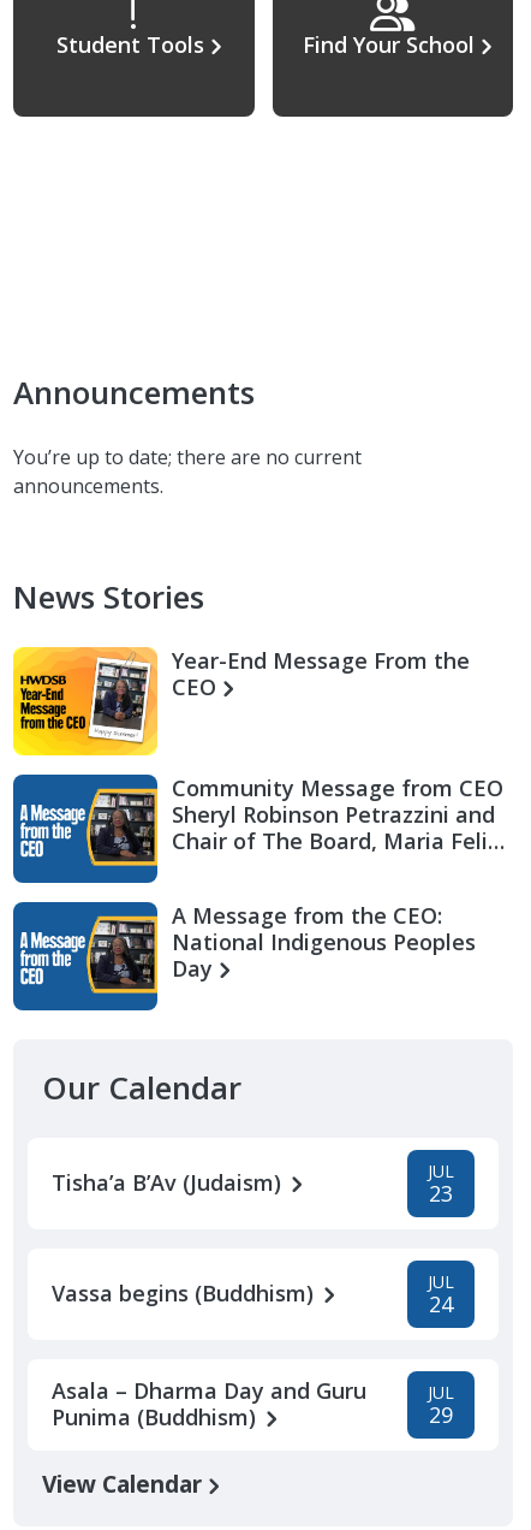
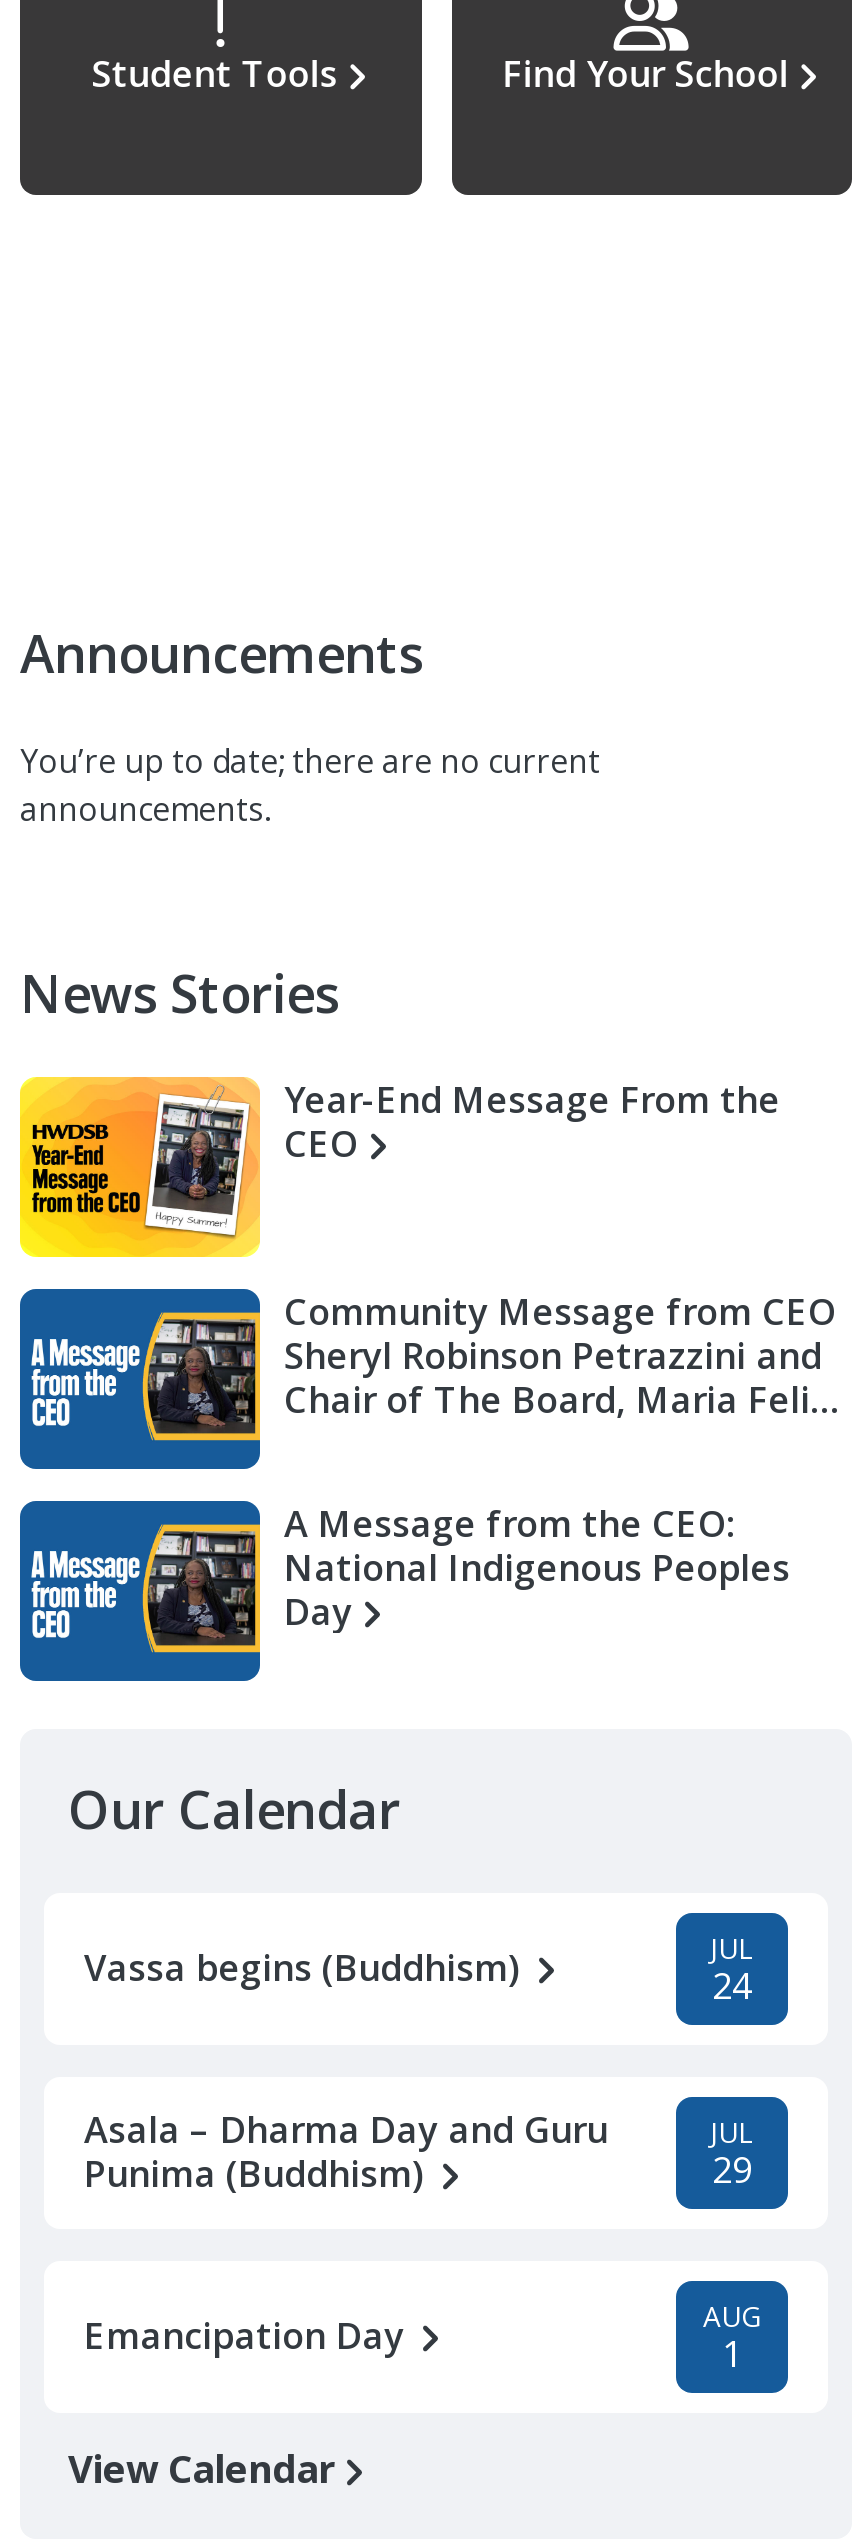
[52,1160,454,1208] Tisha’a B’Av (Judaism) | JUL | 23 -> none
moved [52,1270,454,1431] -> [84,1929,754,2197]: Vassa begins (Buddhism) | JUL | 24 | Asala – Dharma Day and Guru | Punima (Buddhism) | JUL | 29
none -> [84,2297,761,2377] Emancipation Day | AUG | 1

